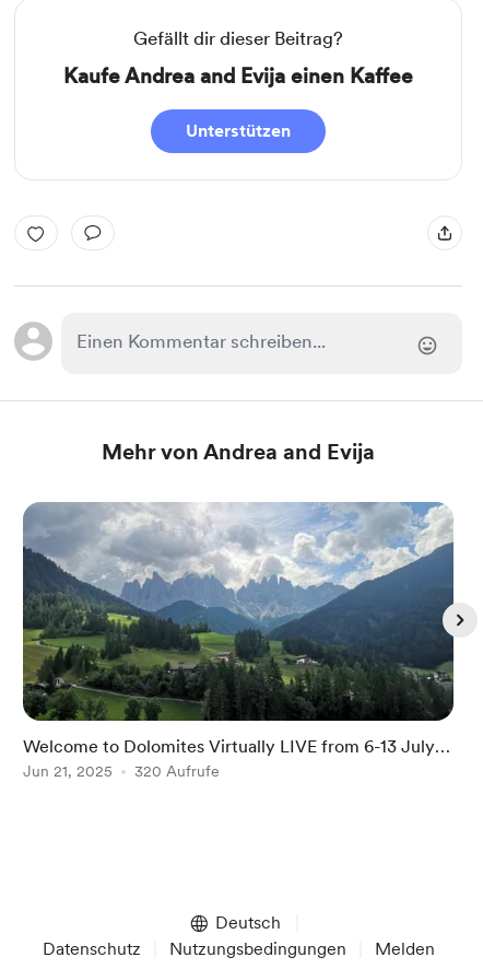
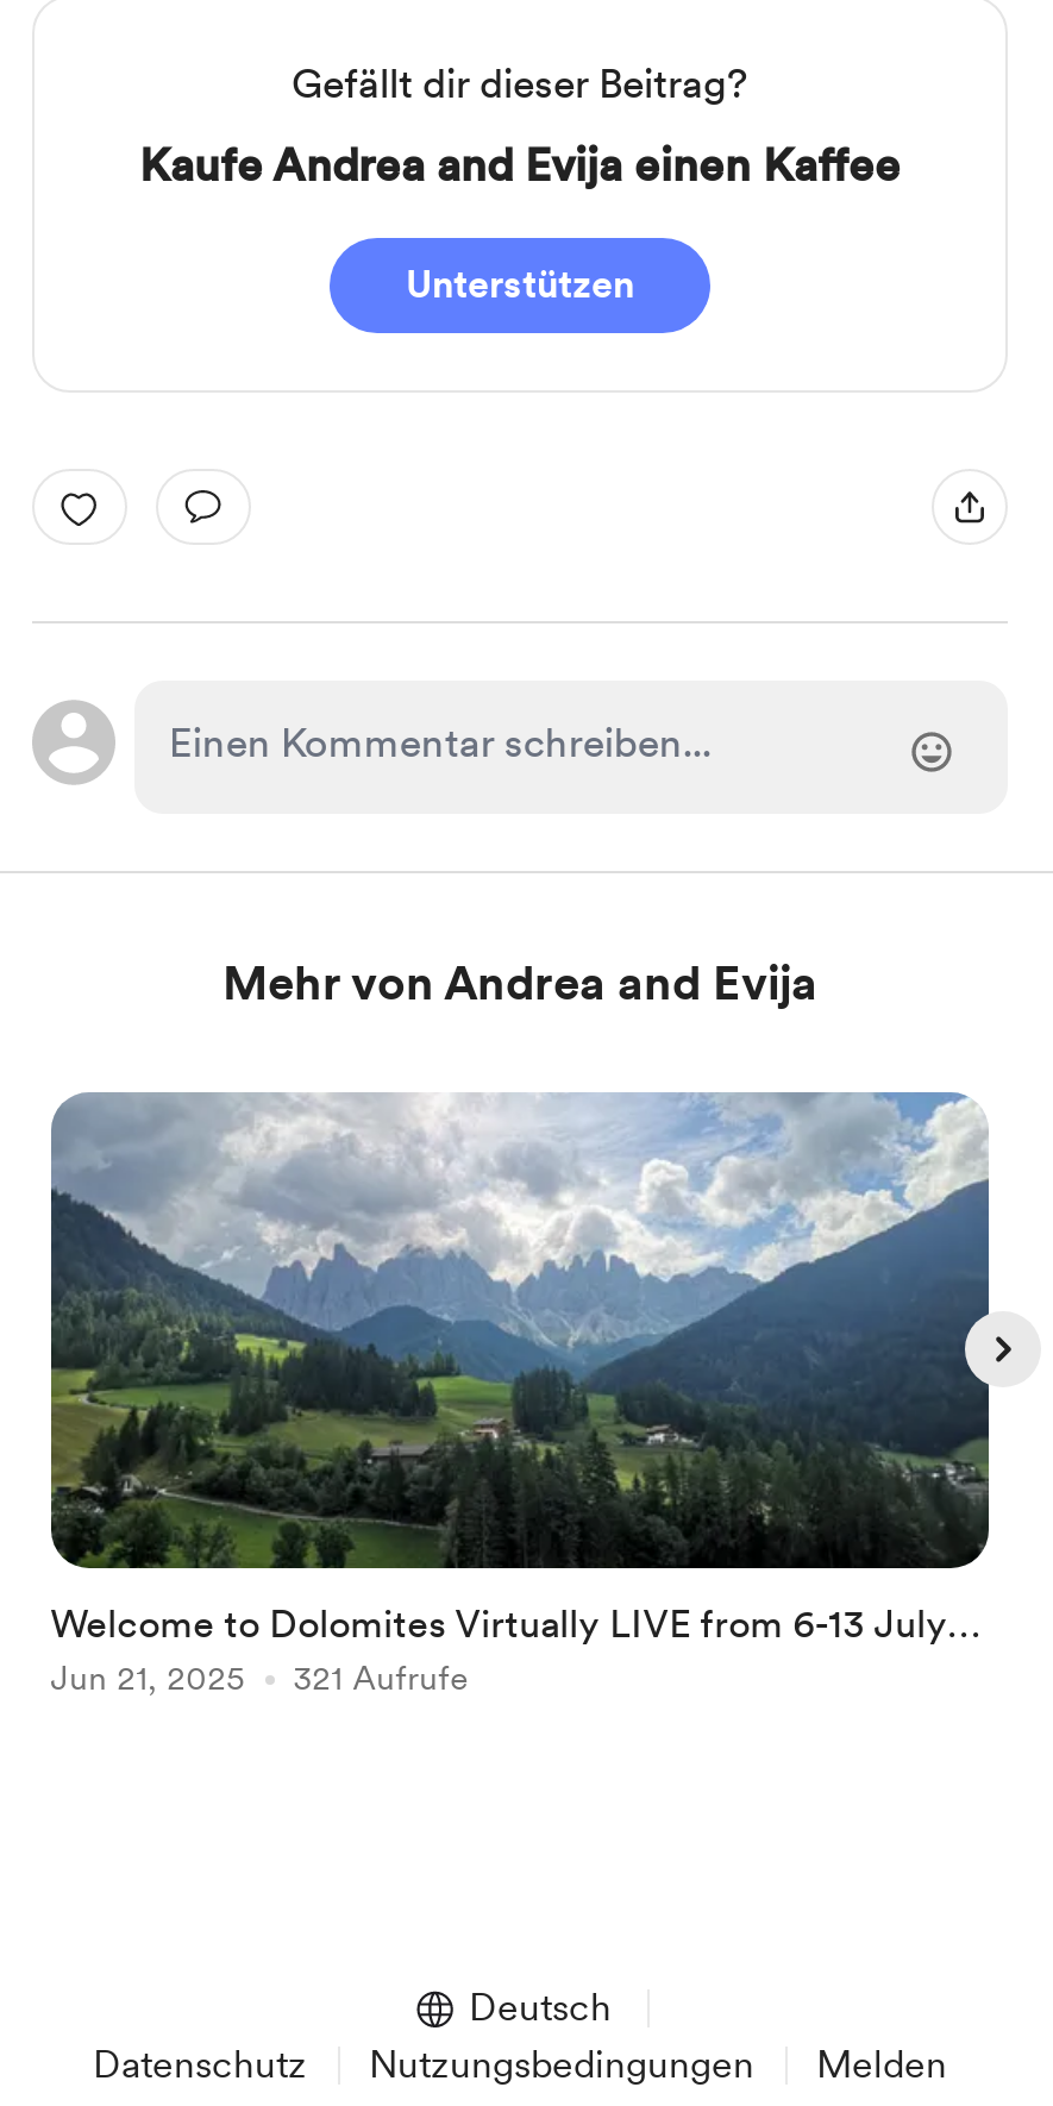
[134,762,219,780] 320 Aufrufe -> [293,1659,469,1697] 321 Aufrufe

